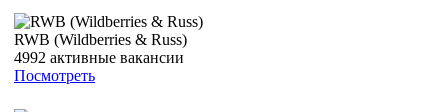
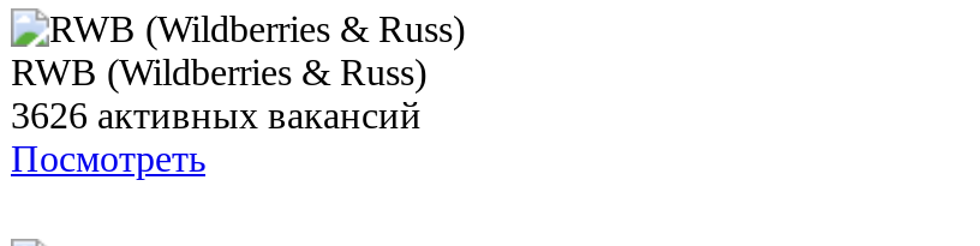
[14,49,184,66] 4992 активные вакансии -> [11,96,422,136] 3626 активных вакансий

